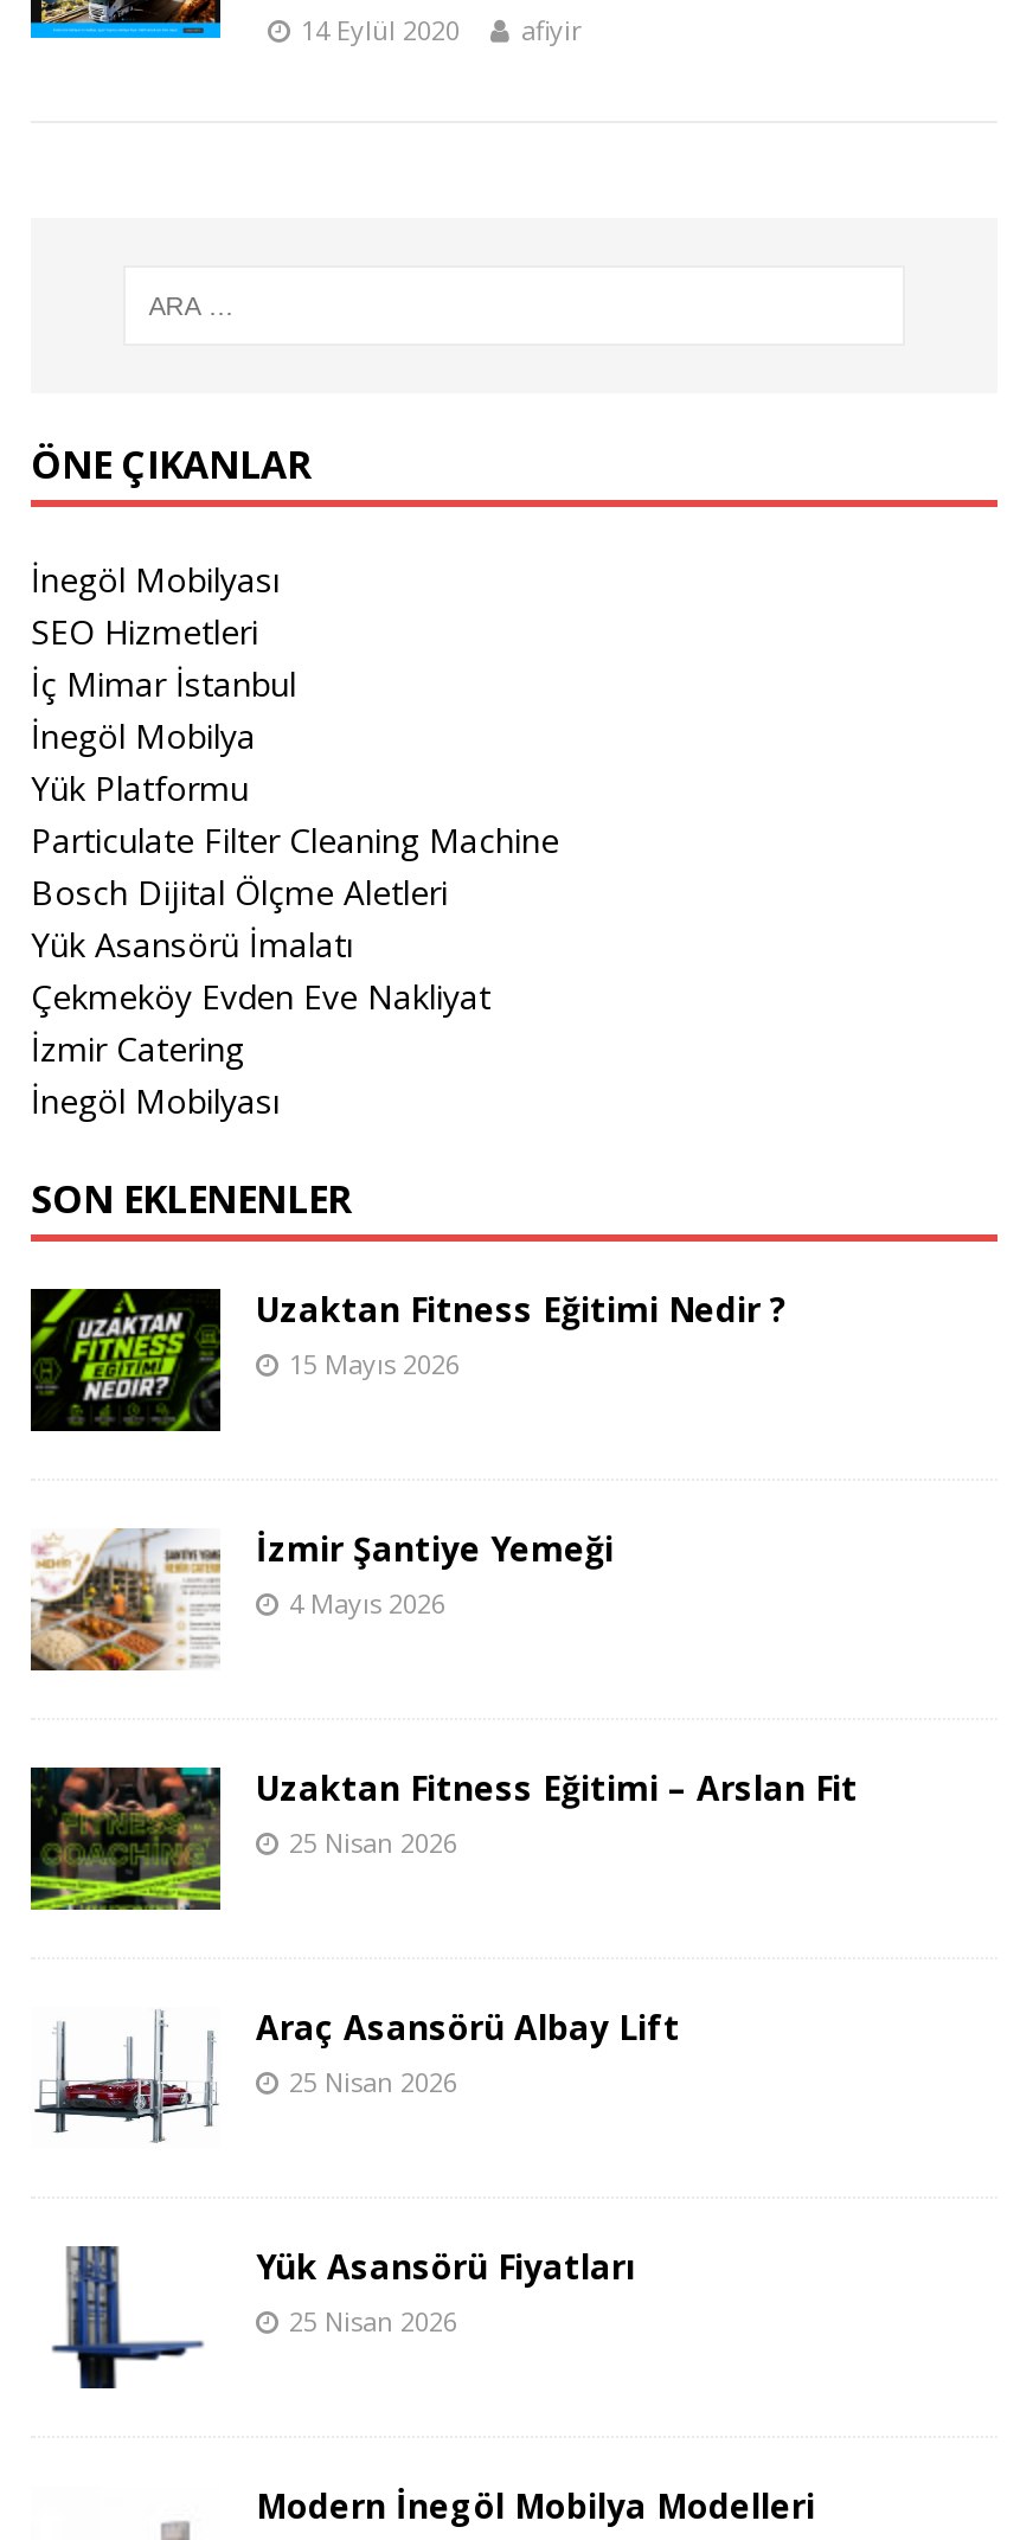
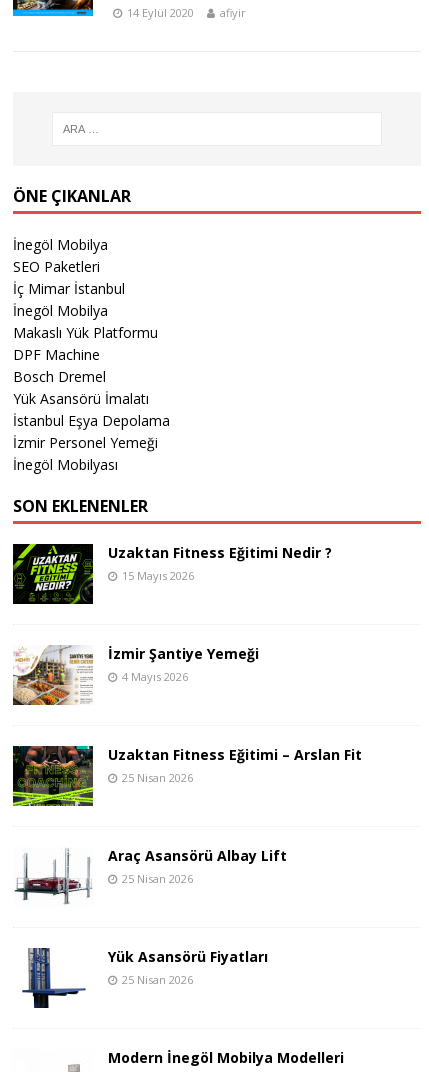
[31,558,280,603] İnegöl Mobilyası -> [13,235,108,254] İnegöl Mobilya
[31,610,258,655] SEO Hizmetleri -> [13,257,100,276] SEO Paketleri
[31,767,559,916] Yük Platformu | Particulate Filter Cleaning Machine | Bosch Dijital Ölçme Aletleri -> [13,323,158,386] Makaslı Yük Platformu | DPF Machine | Bosch Dremel
[31,975,490,1072] Çekmeköy Evden Eve Nakliyat | İzmir Catering -> [13,411,170,452] İstanbul Eşya Depolama | İzmir Personel Yemeği

